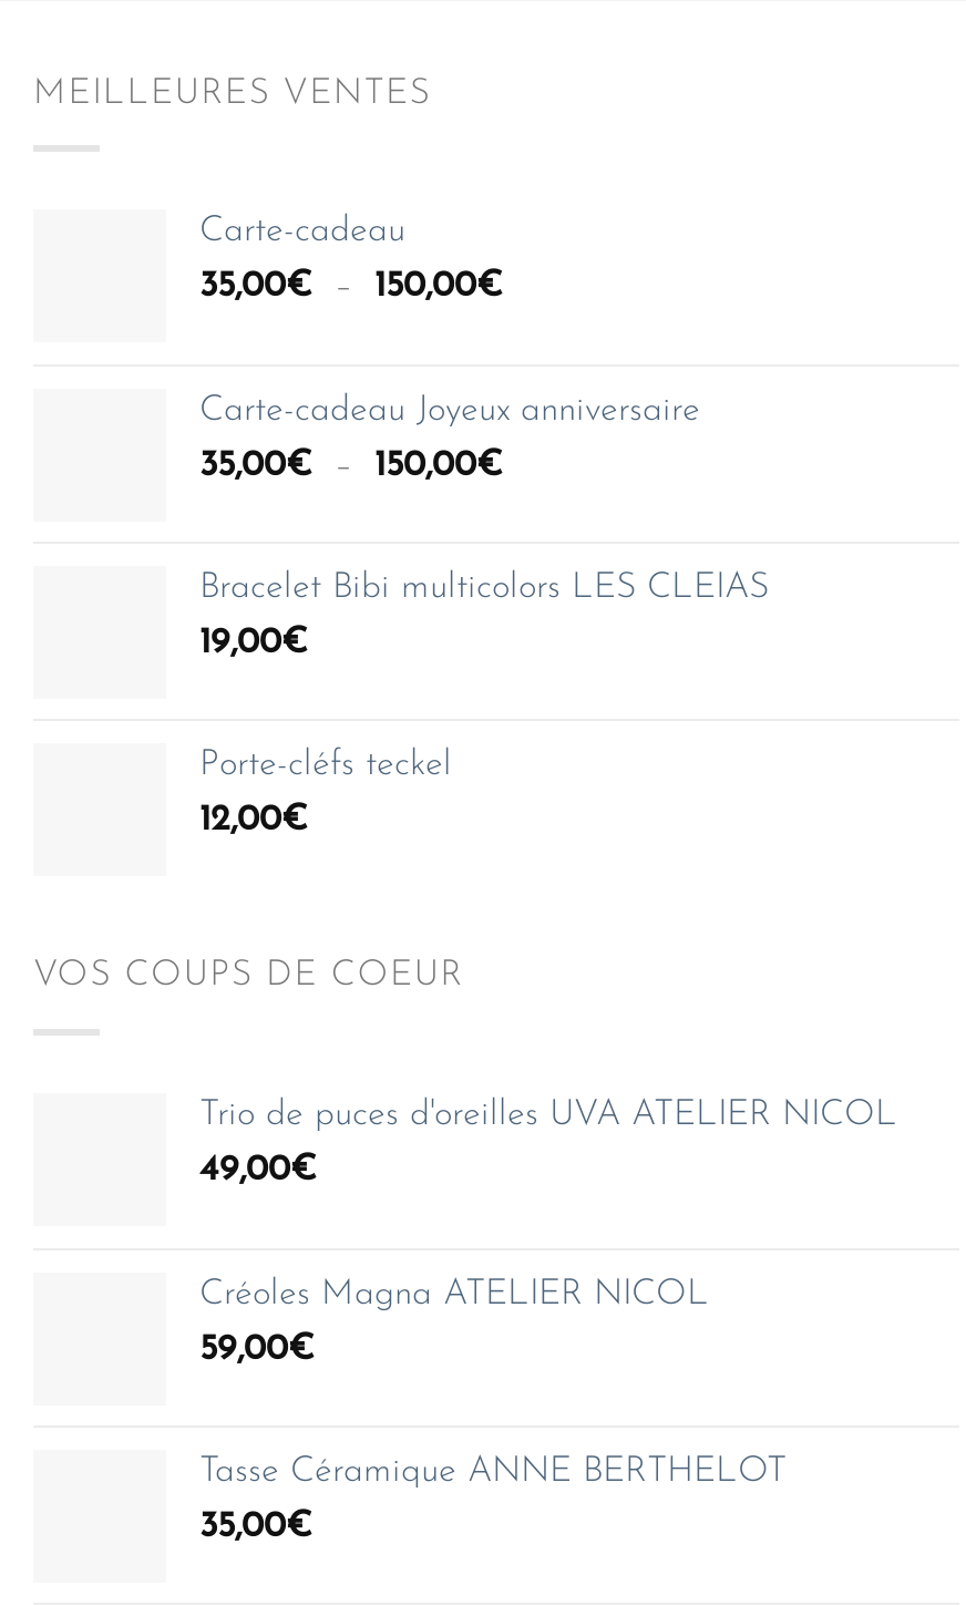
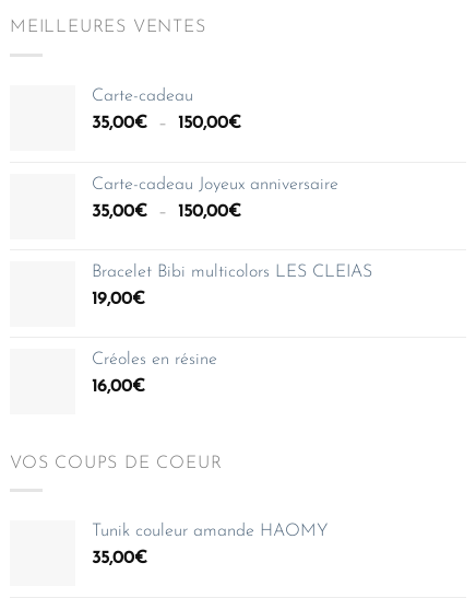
[199,748,452,784] Porte-cléfs teckel -> [92,351,217,368] Créoles en résine
[199,803,308,839] 12,00€ -> [92,378,145,395] 16,00€
[199,1097,897,1489] Trio de puces d'oreilles UVA ATELIER NICOL | 49,00€ | Créoles Magna ATELIER NICOL | 59,00€ | Tasse Céramique ANNE BERTHELOT -> [92,523,329,540] Tunik couleur amande HAOMY

